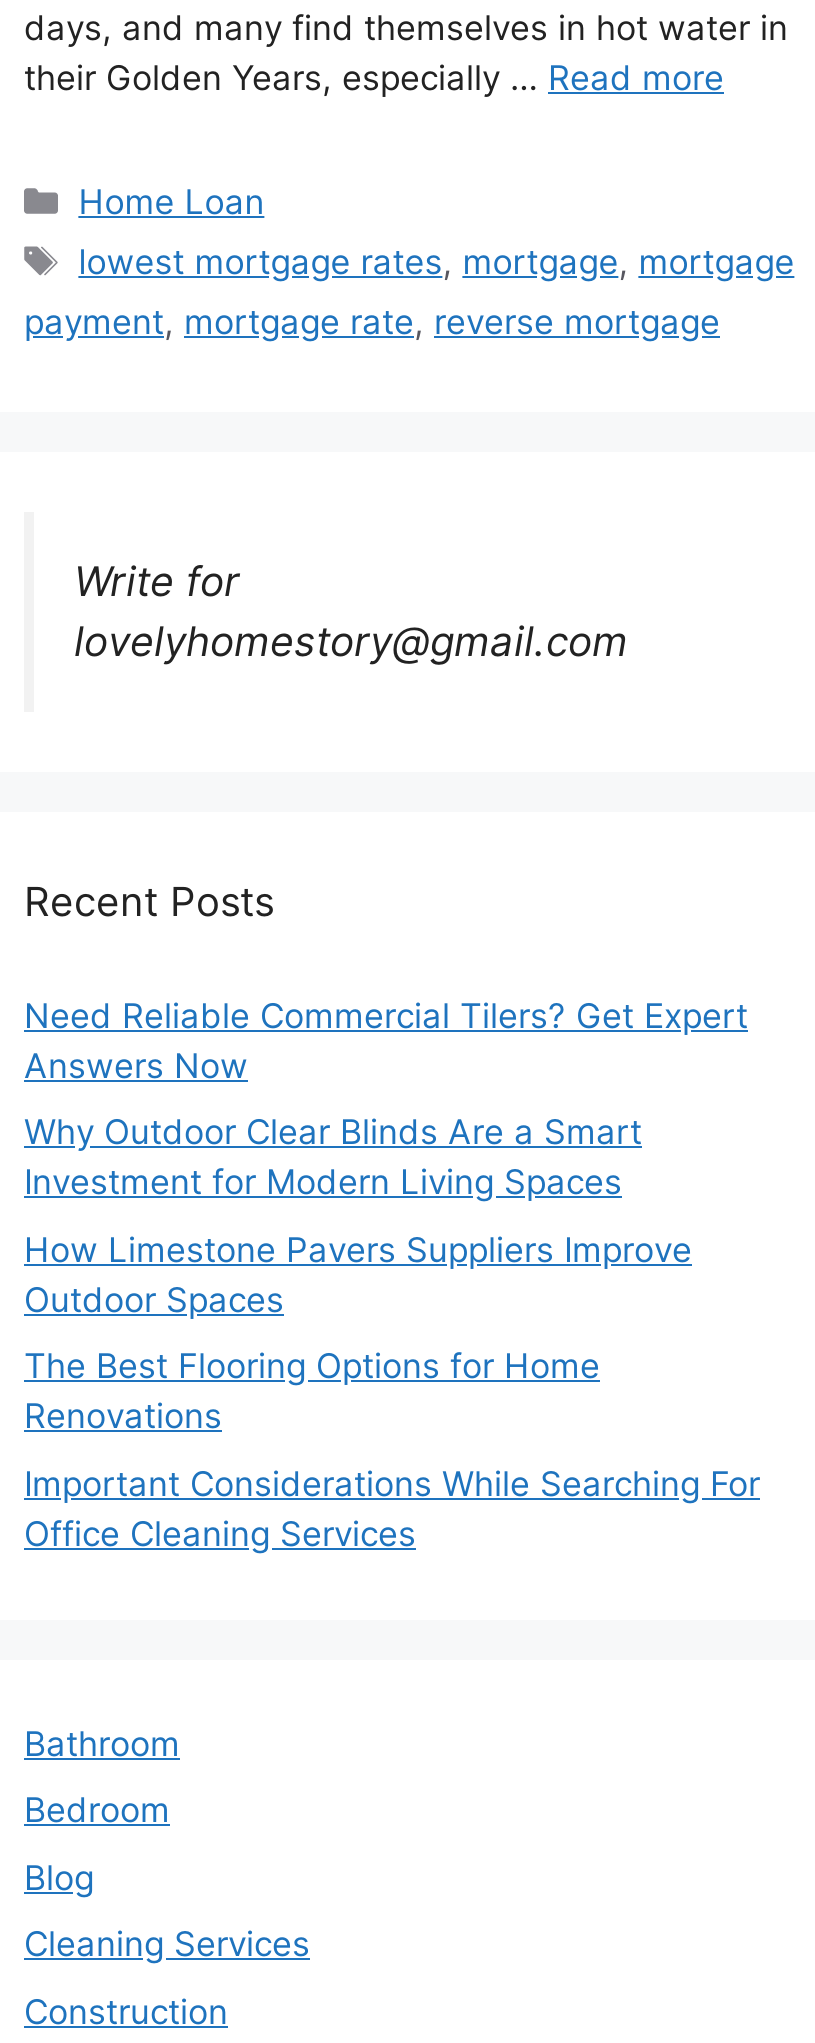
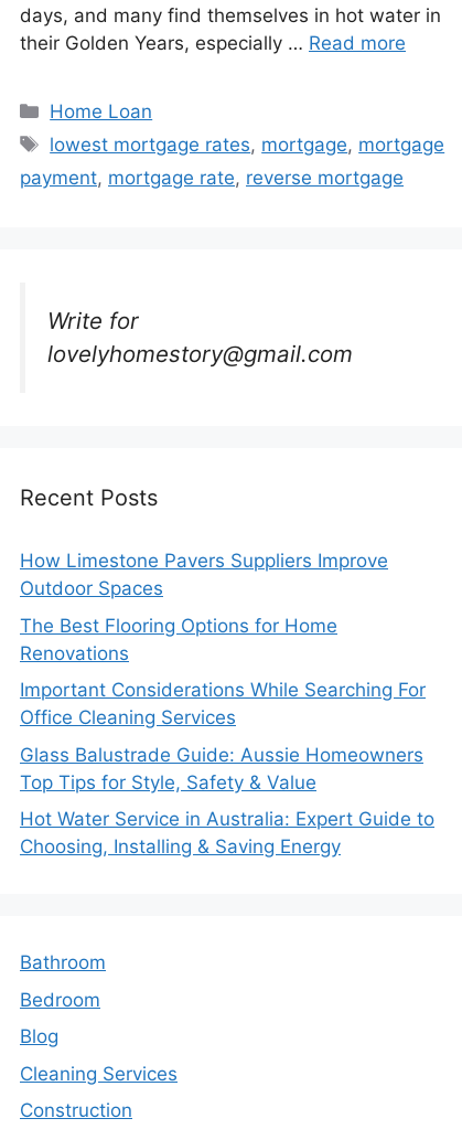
[24,996,748,1203] Need Reliable Commercial Tilers? Get Expert | Answers Now | Why Outdoor Clear Blinds Are a Smart | Investment for Modern Living Spaces -> none
moved [24,1230,760,1554] -> [20,550,426,729]: How Limestone Pavers Suppliers Improve | Outdoor Spaces | The Best Flooring Options for Home | Renovations | Important Considerations While Searching For | Office Cleaning Services
none -> [20,744,434,858] Glass Balustrade Guide: Aussie Homeowners | Top Tips for Style, Safety & Value | Hot Water Service in Australia: Expert Guide to | Choosing, Installing & Saving Energy

